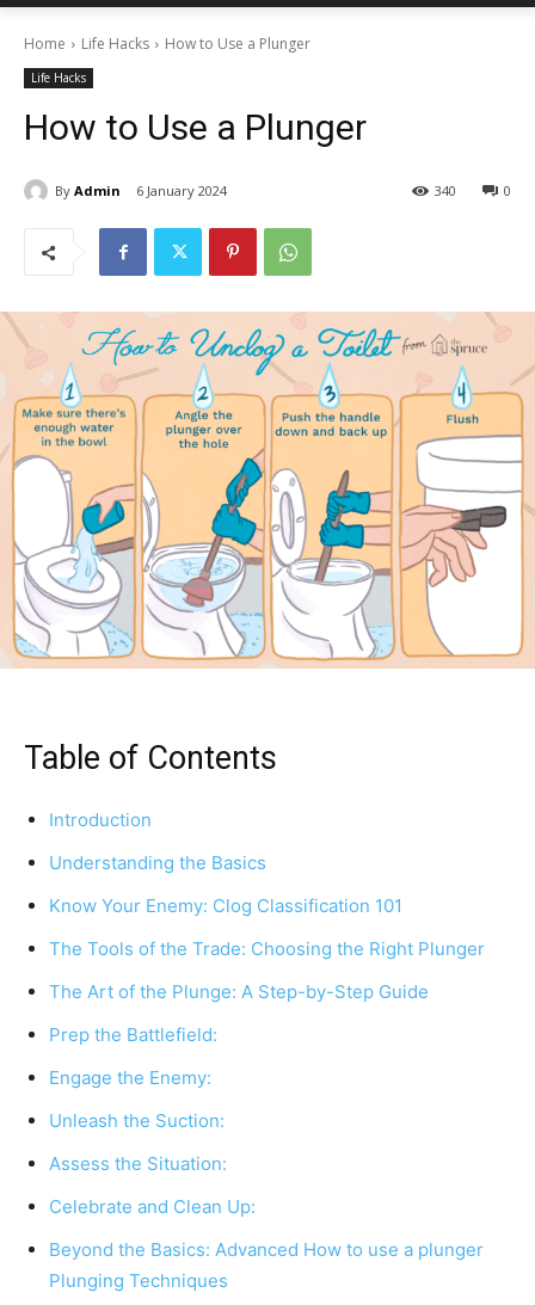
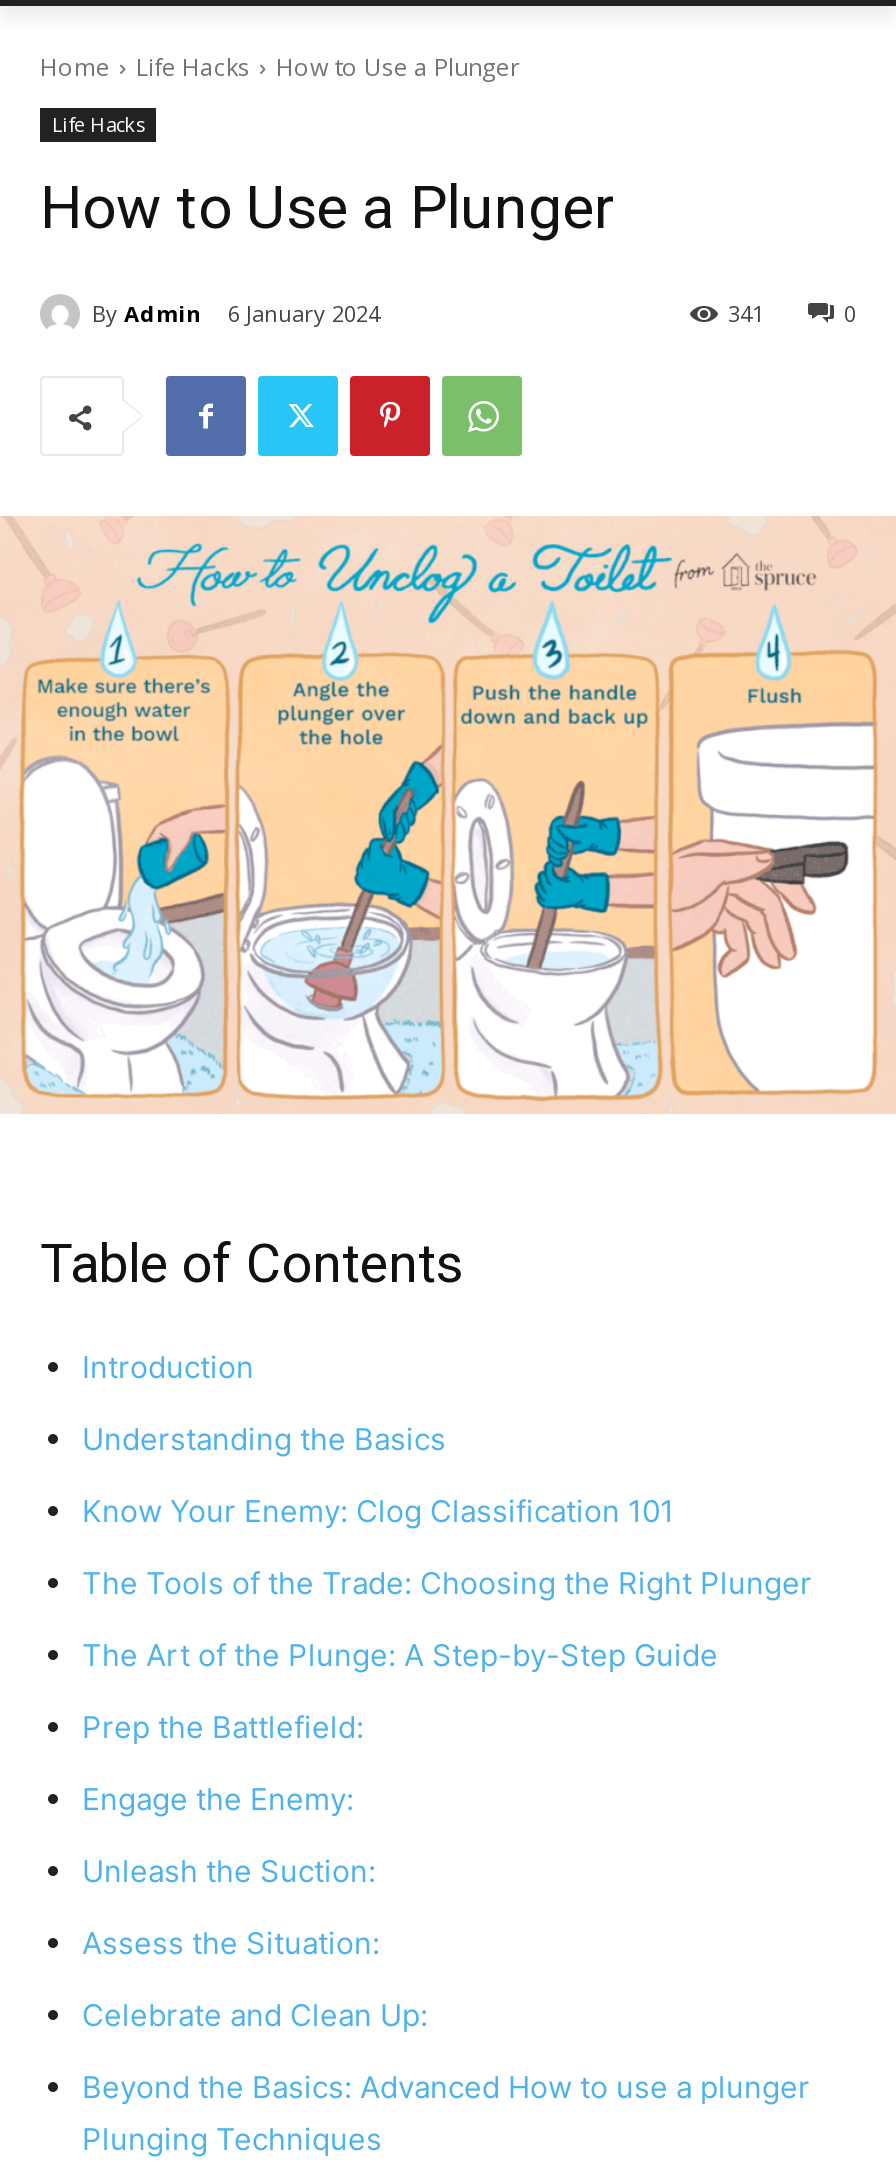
[435,182,456,200] 340 -> [728,299,764,329] 341

